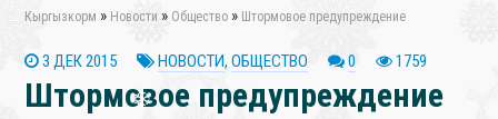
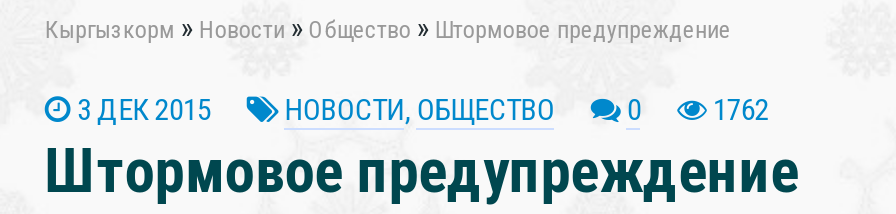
[158,51,427,71] НОВОСТИ, ОБЩЕСТВО 0 1759 -> [285,92,769,128] НОВОСТИ, ОБЩЕСТВО 0 1762

